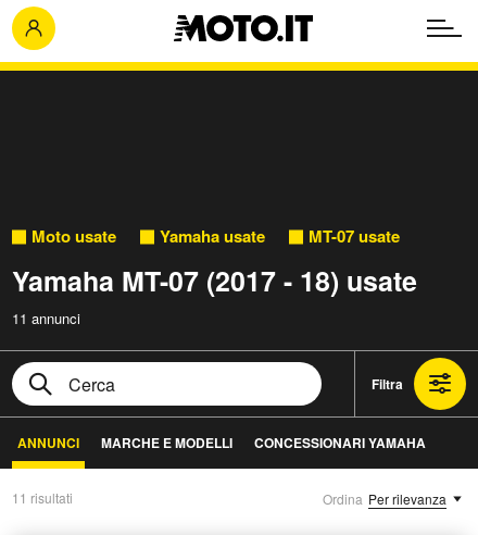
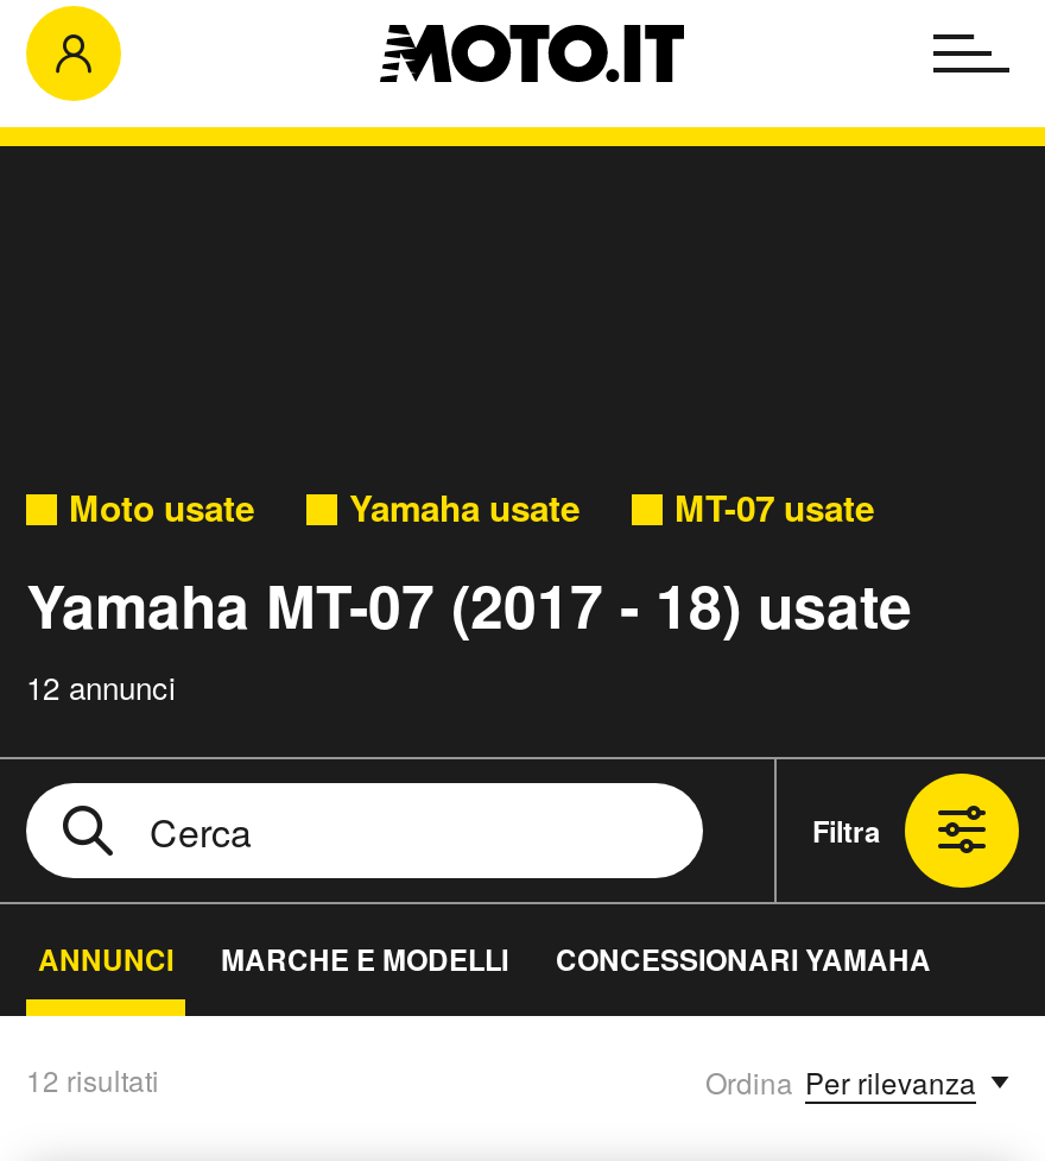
[12,308,80,328] 11 annunci -> [26,664,176,709] 12 annunci
[12,488,73,507] 11 risultati -> [26,1059,159,1099] 12 risultati

